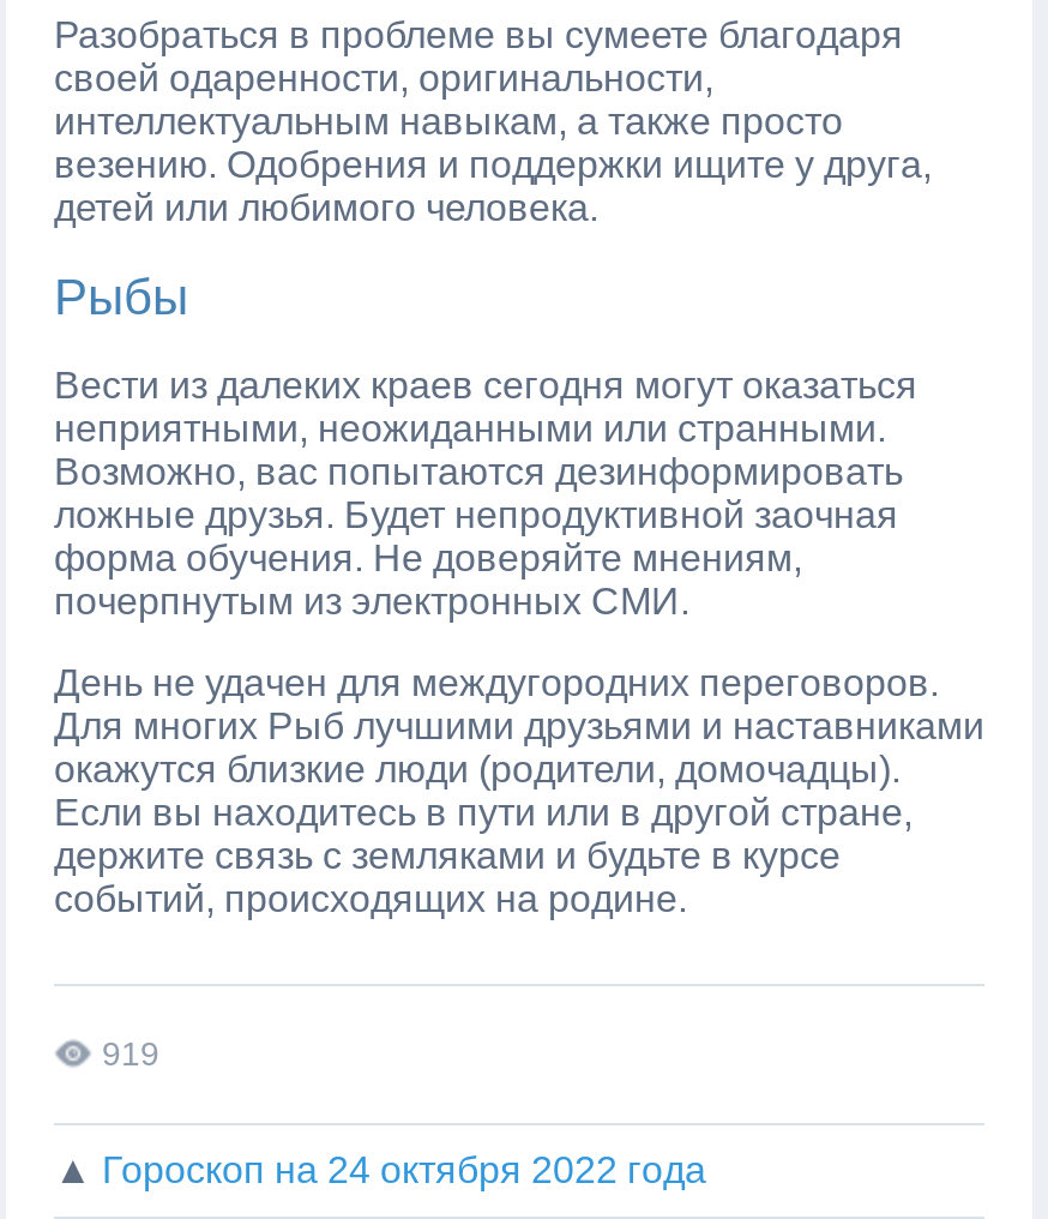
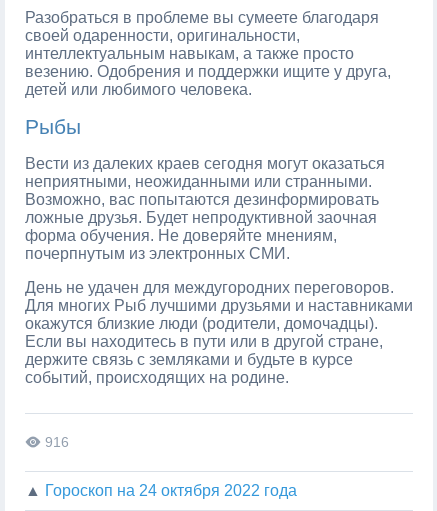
[102,1033,159,1072] 919 -> [45,434,69,450] 916

